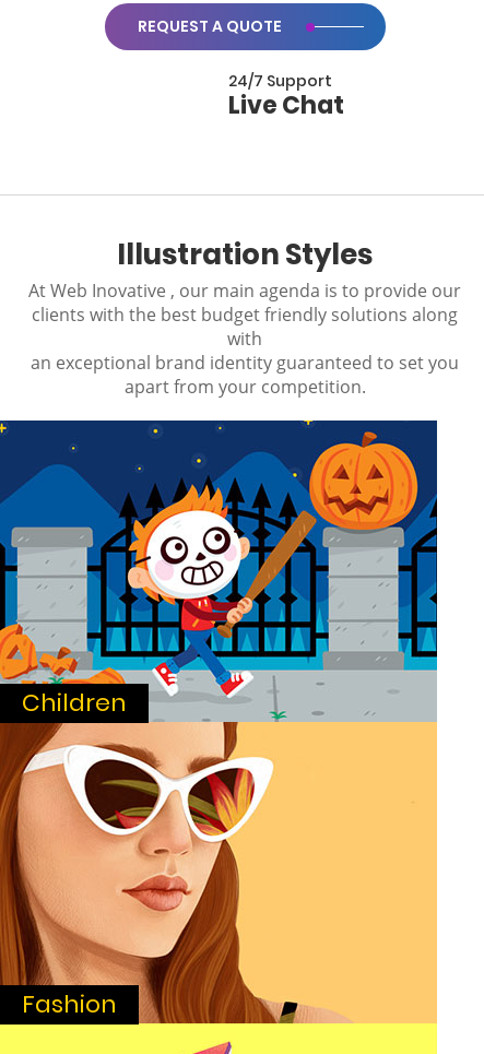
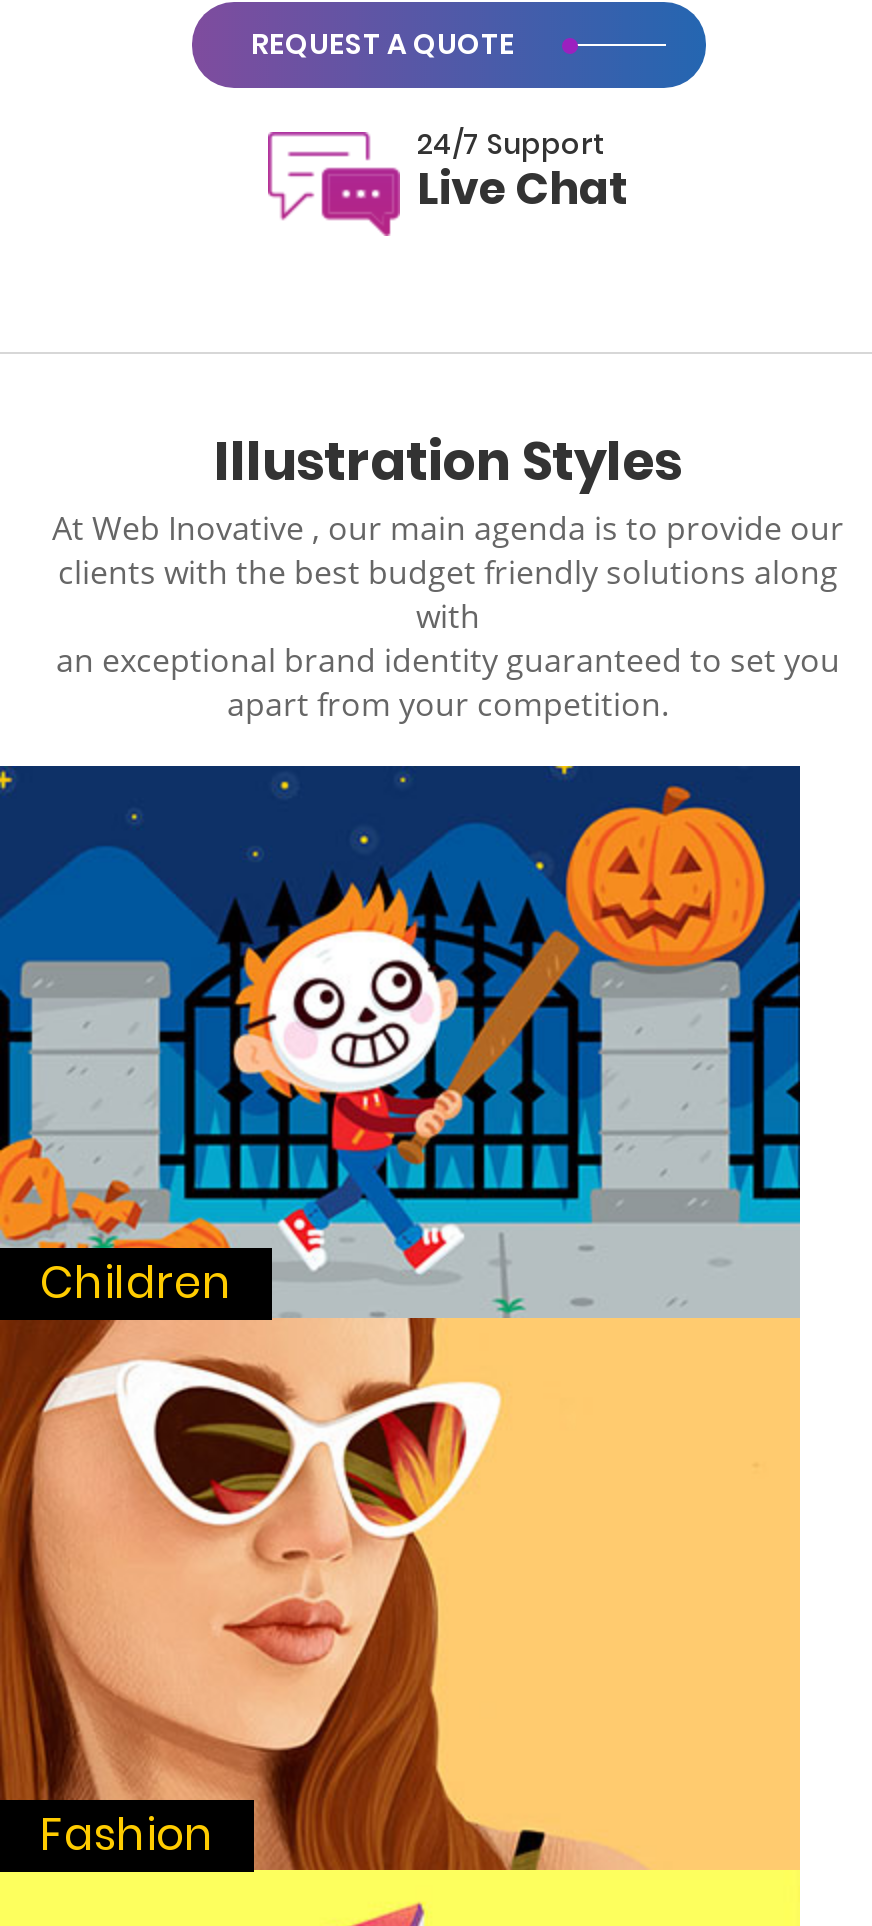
none -> [266,130,402,238] [image]

